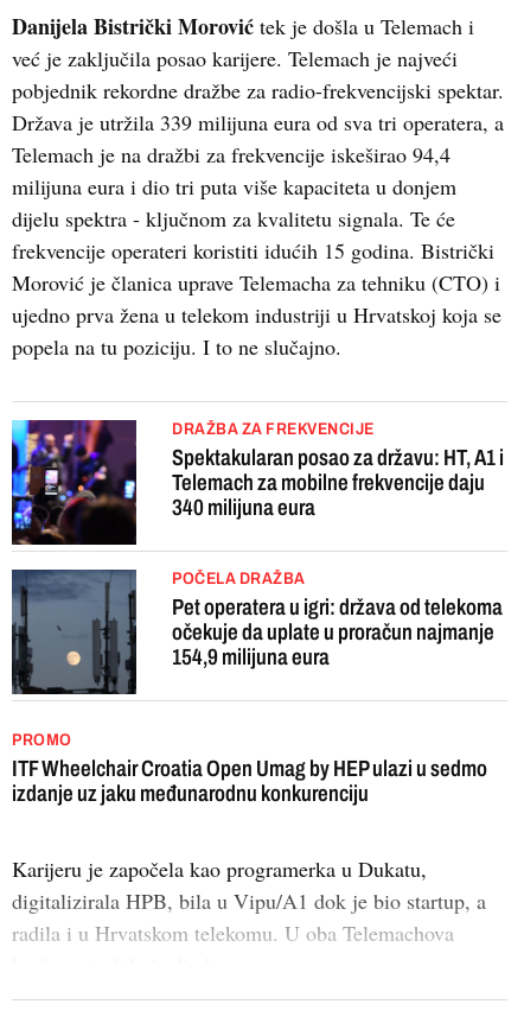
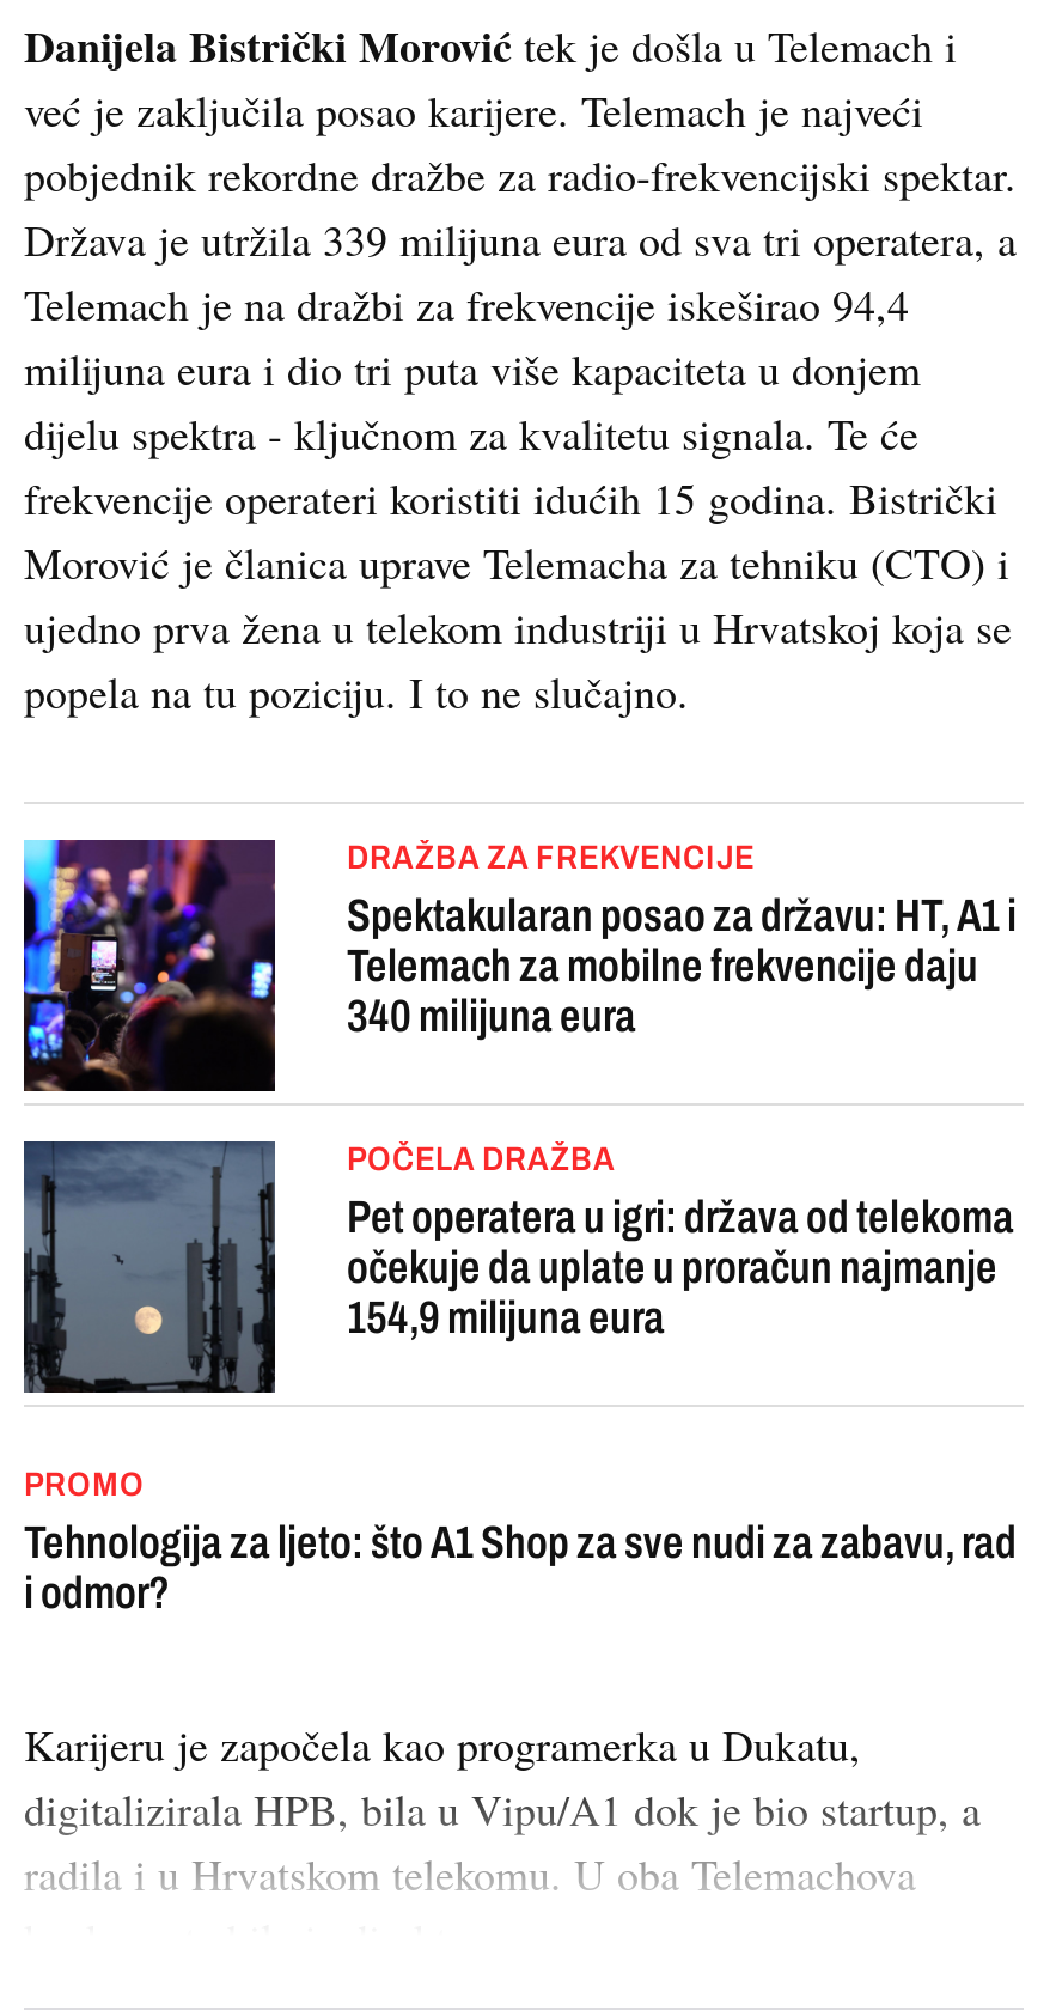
[12,756,487,806] ITF Wheelchair Croatia Open Umag by HEP ulazi u sedmo | izdanje uz jaku međunarodnu konkurenciju -> [24,1517,1017,1618] Tehnologija za ljeto: što A1 Shop za sve nudi za zabavu, rad | i odmor?

